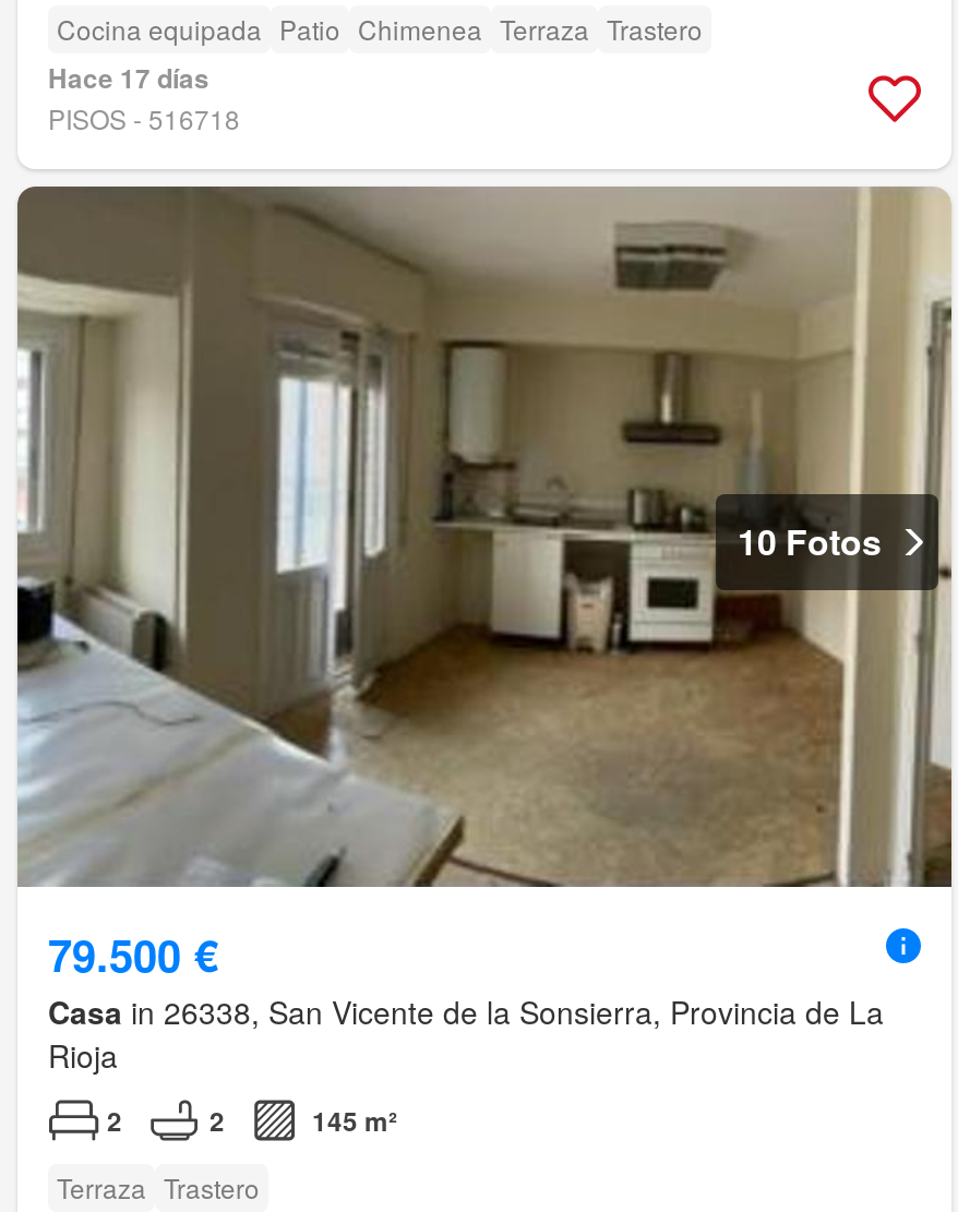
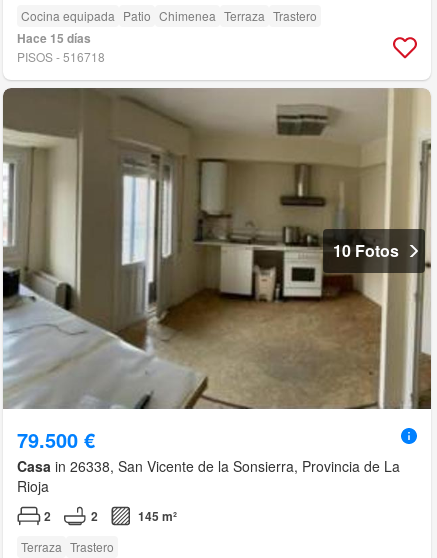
[48,57,209,96] Hace 17 días -> [17,29,91,47] Hace 15 días

